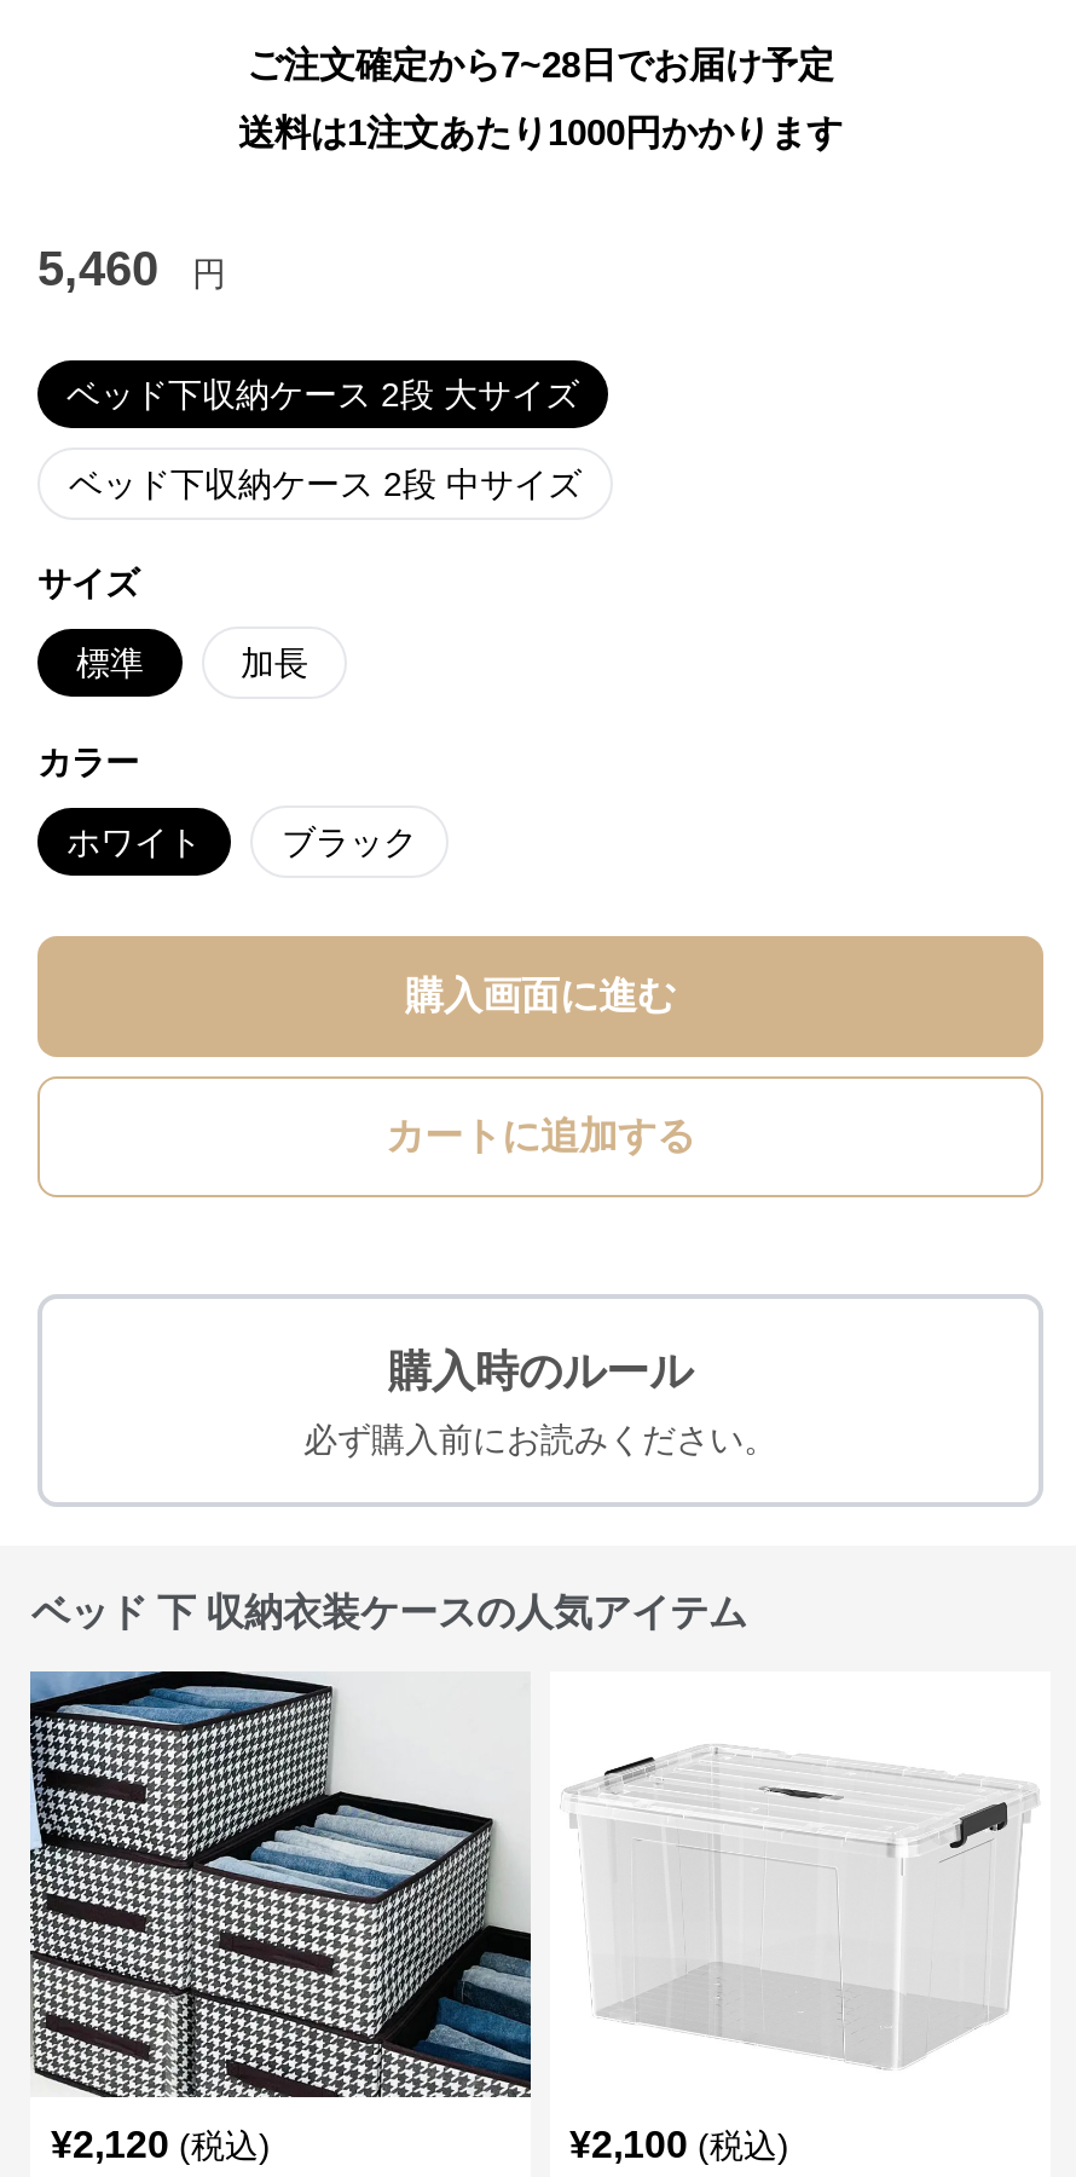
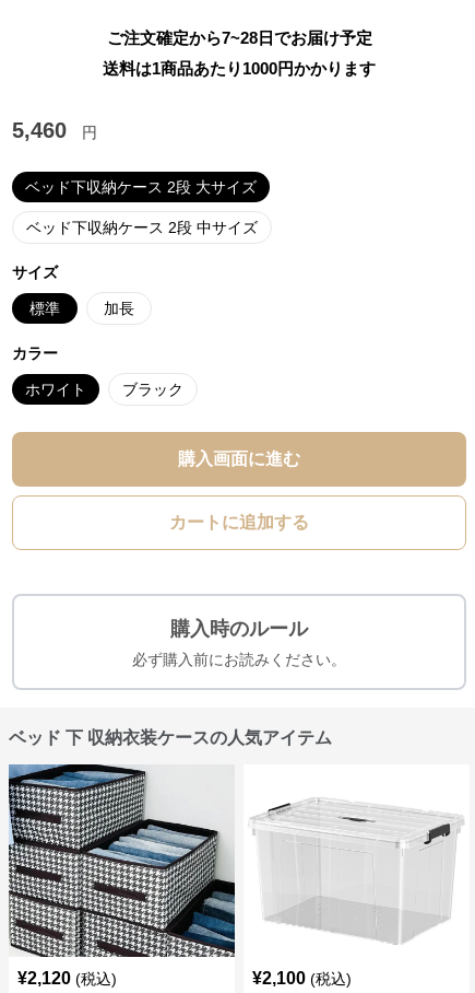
[238,111,843,152] 送料は1注文あたり1000円かかります -> [103,59,376,78] 送料は1商品あたり1000円かかります

